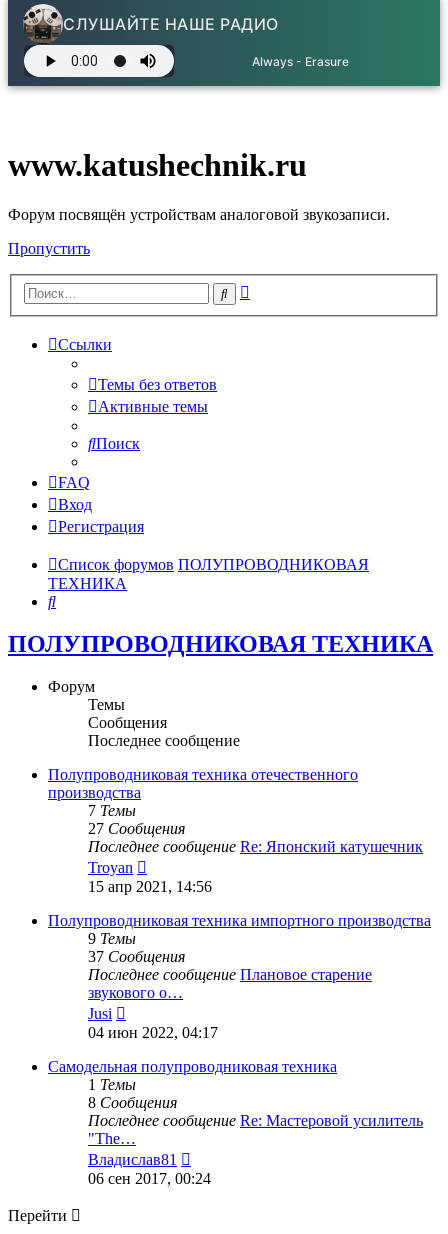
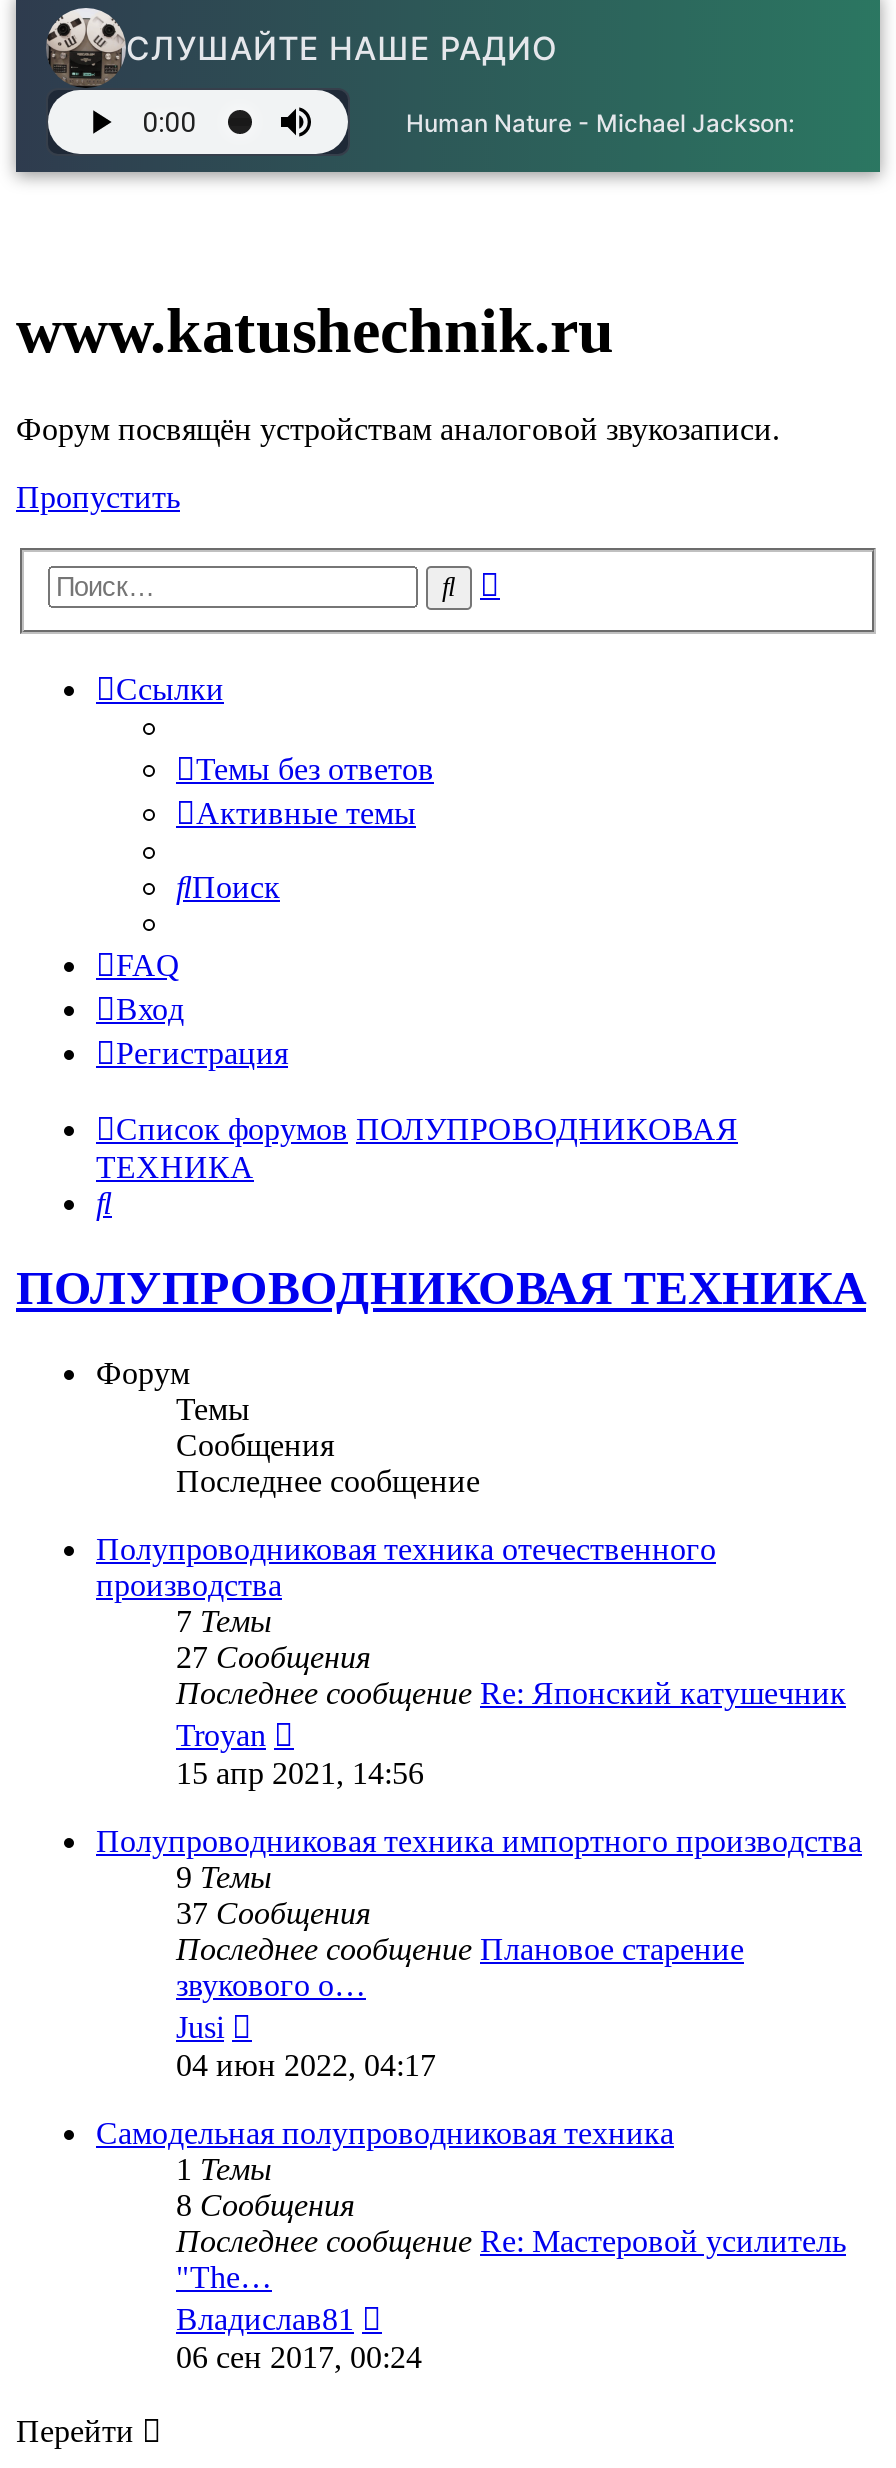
[251,53,348,68] Always - Erasure -> [406,107,794,137] Human Nature - Michael Jackson:

